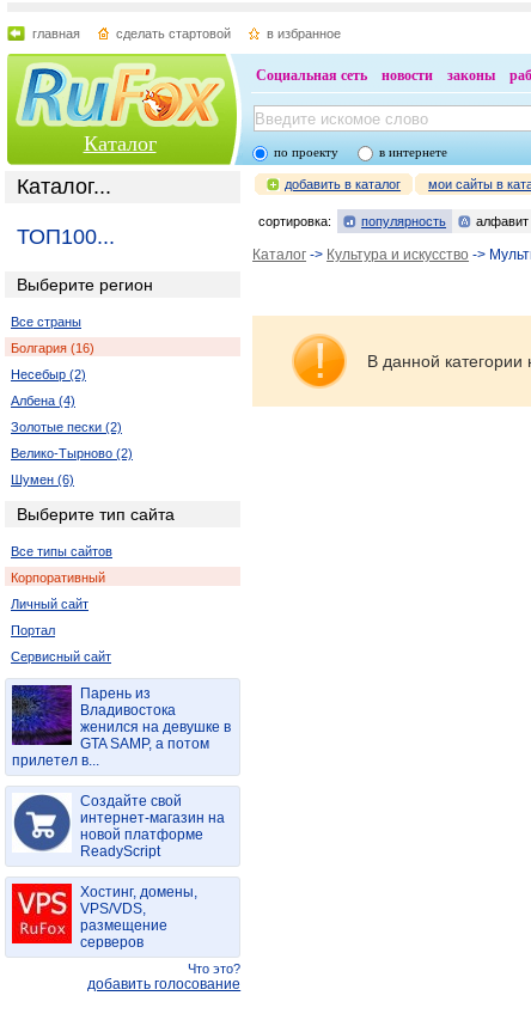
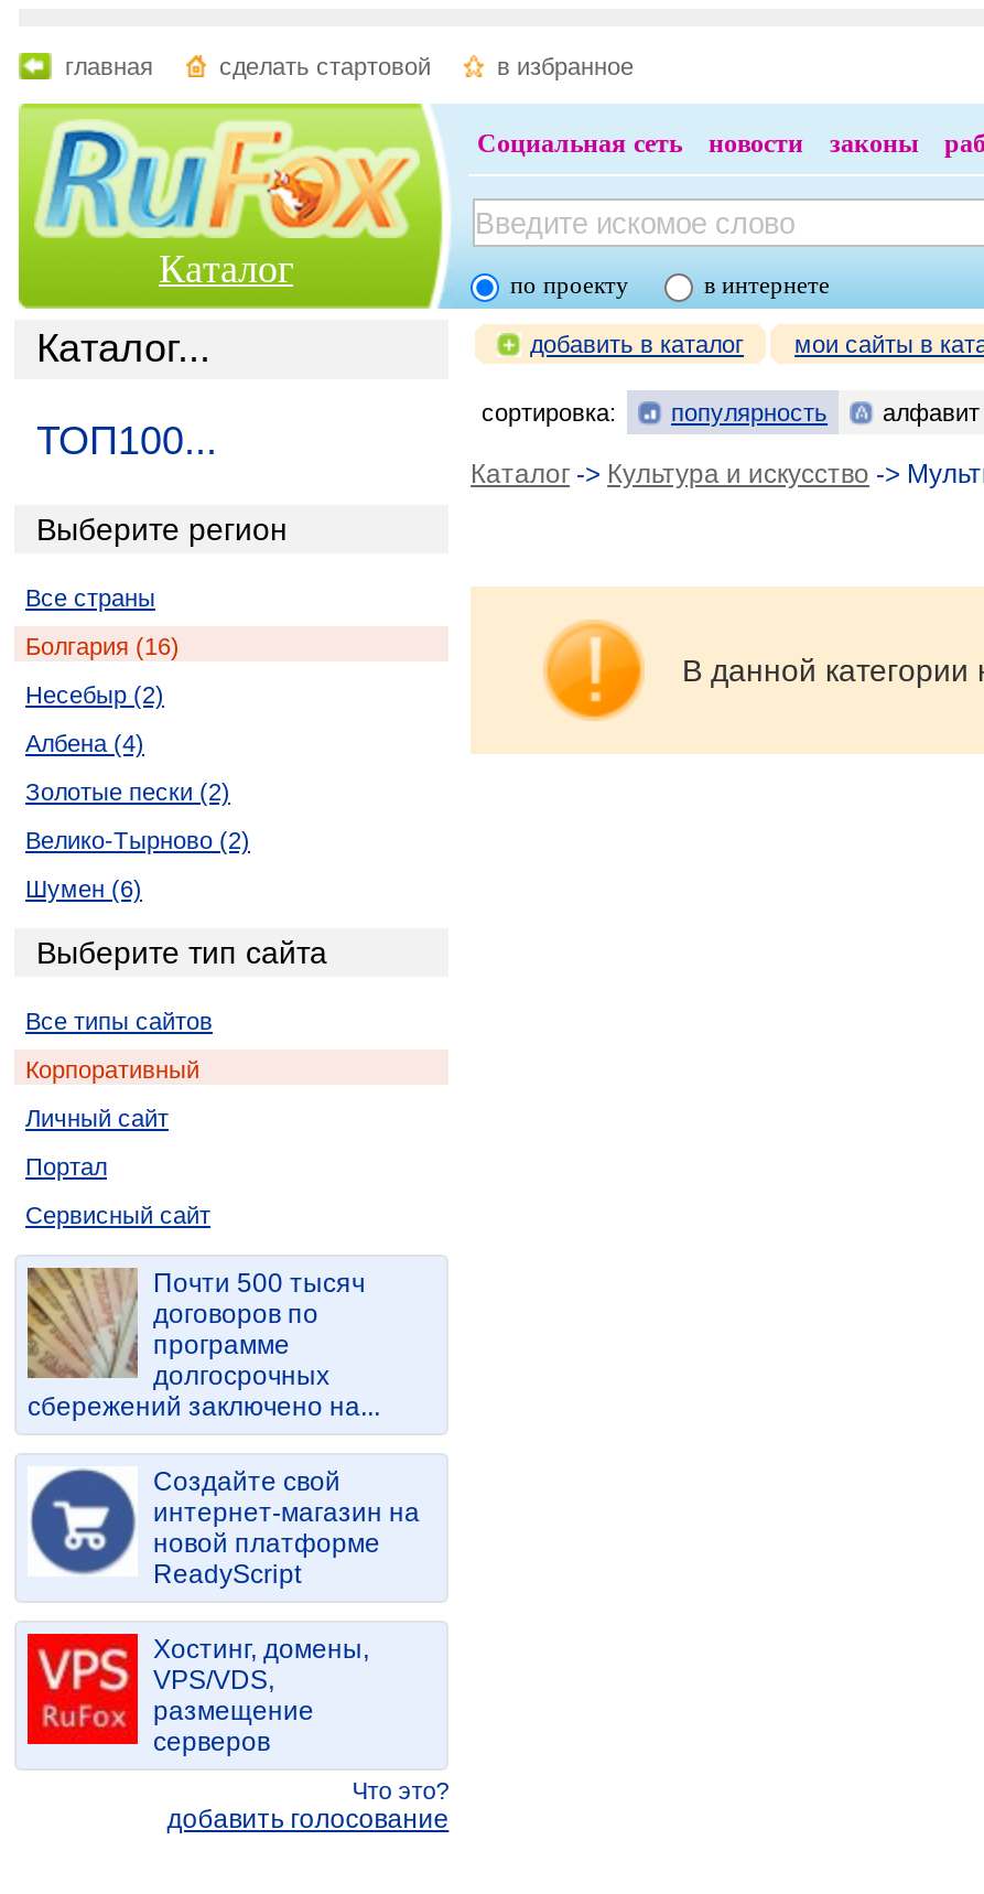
[11,684,231,769] [image] | Парень из | Владивостока | женился на девушке в | GTA SAMP, а потом | прилетел в... -> [25,1266,380,1422] [image] | Почти 500 тысяч | договоров по | программе | долгосрочных | сбережений заключено на...

